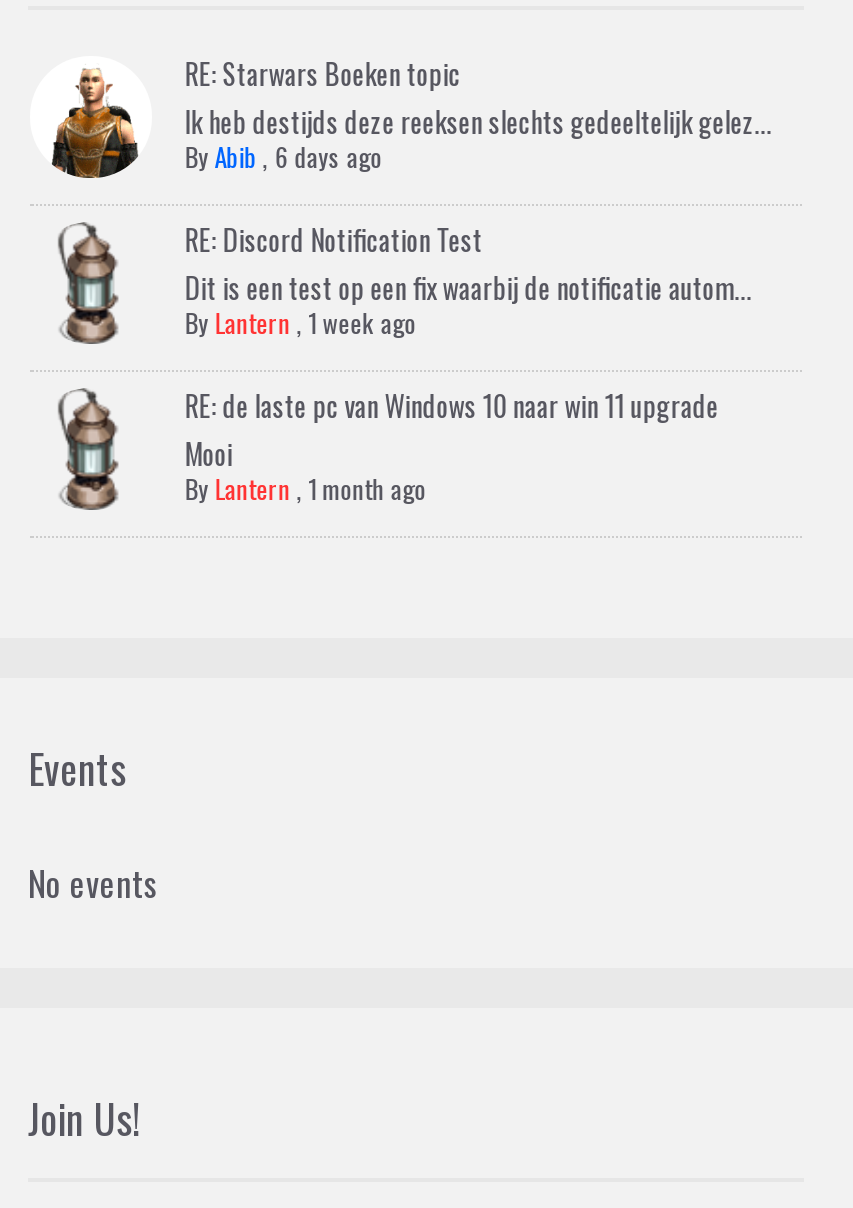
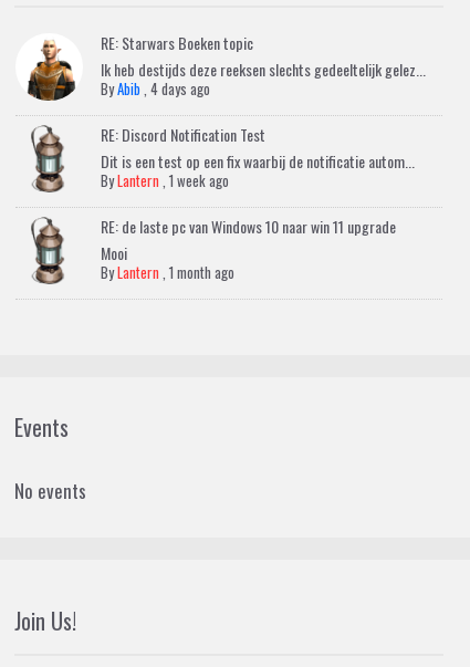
[184,136,382,176] By Abib, 6 days ago -> [101,77,210,100] By Abib, 4 days ago

